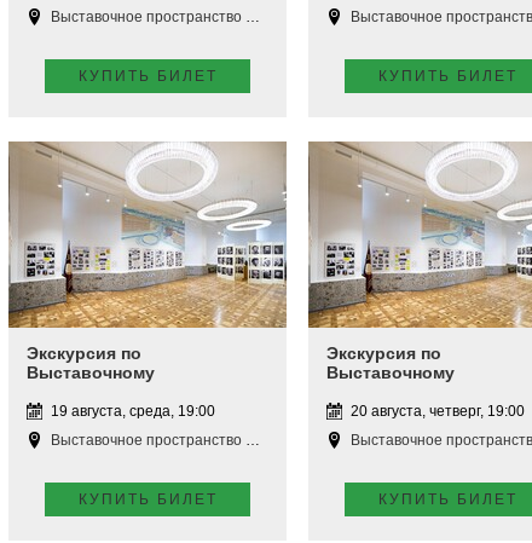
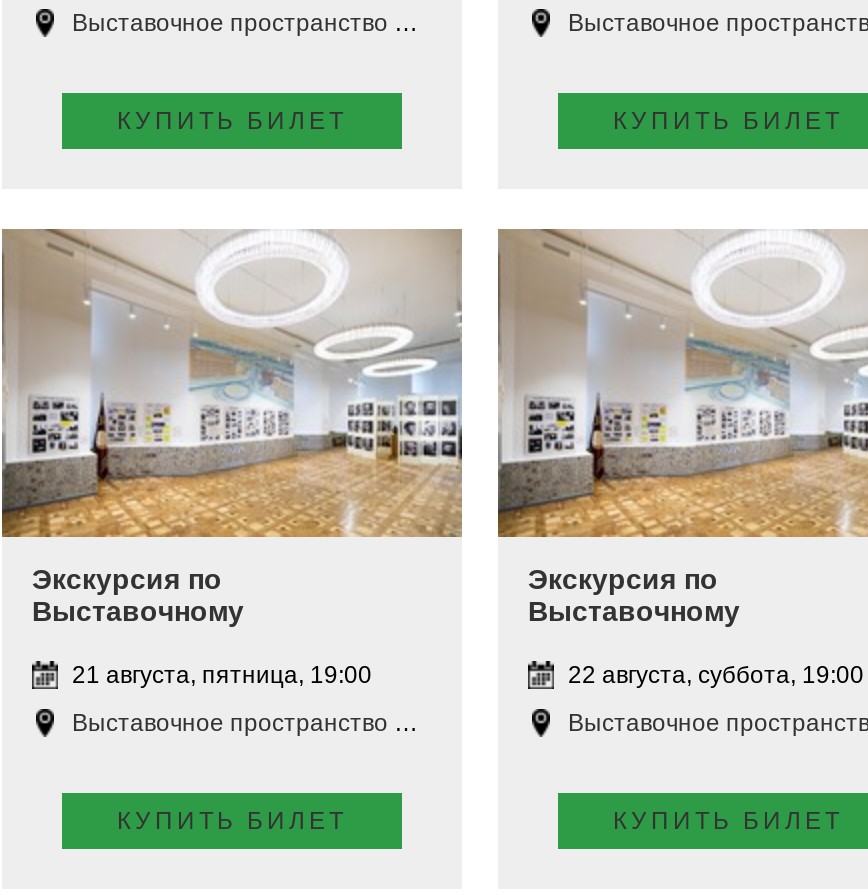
[51,403,215,420] 19 августа, среда, 19:00 -> [72,661,372,689] 21 августа, пятница, 19:00
[351,403,525,420] 20 августа, четверг, 19:00 -> [568,661,864,689] 22 августа, суббота, 19:00

